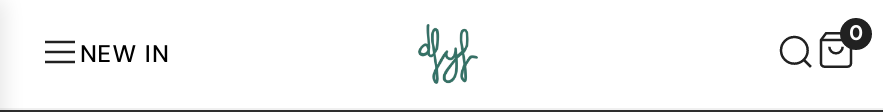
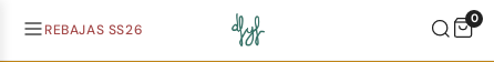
[80,38,169,70] NEW IN -> [44,21,143,39] REBAJAS SS26

